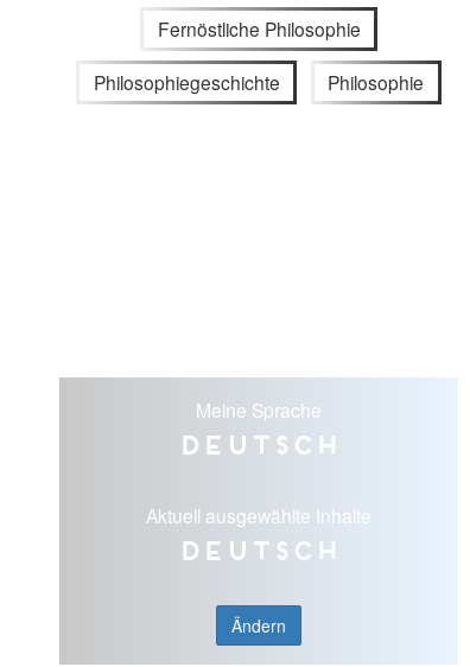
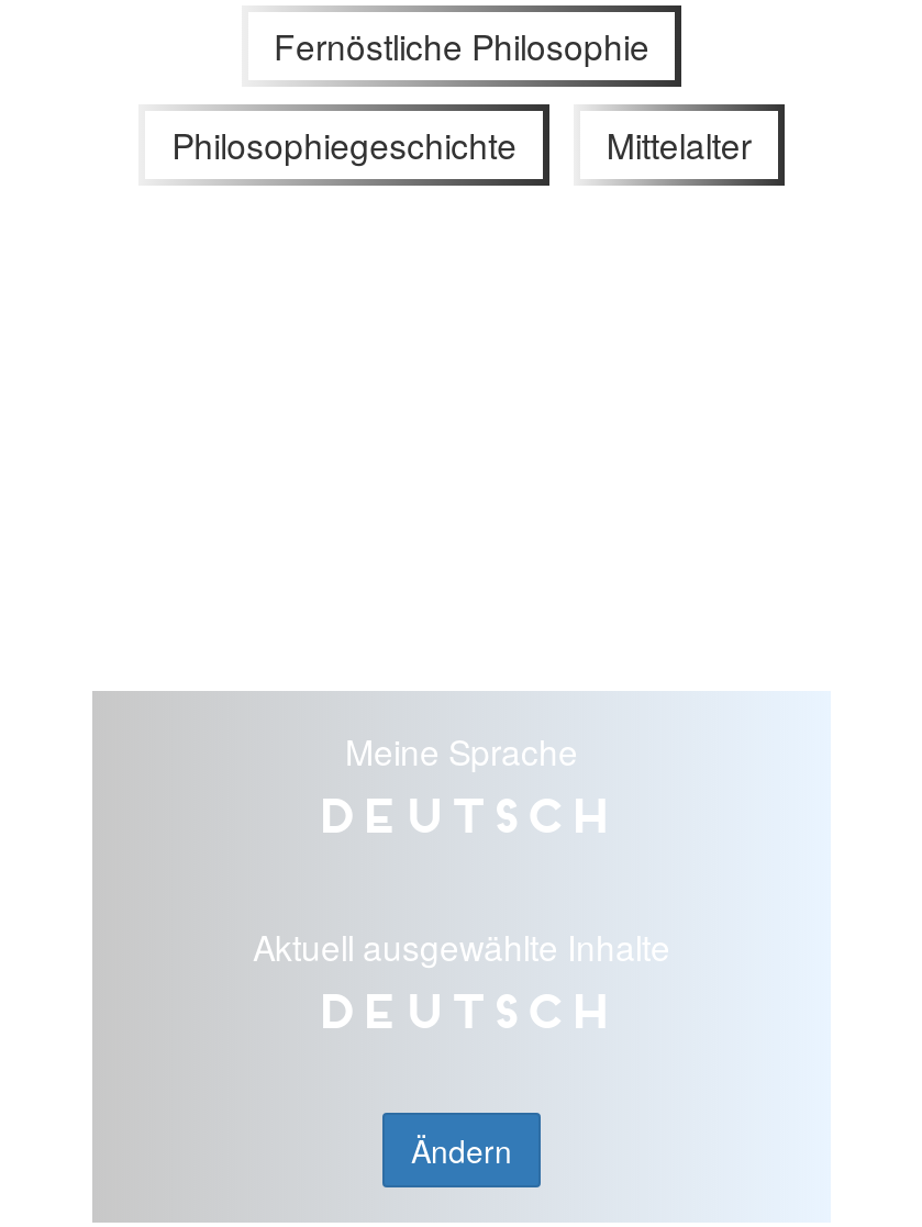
[328,69,424,95] Philosophie -> [606,120,751,168] Mittelalter

